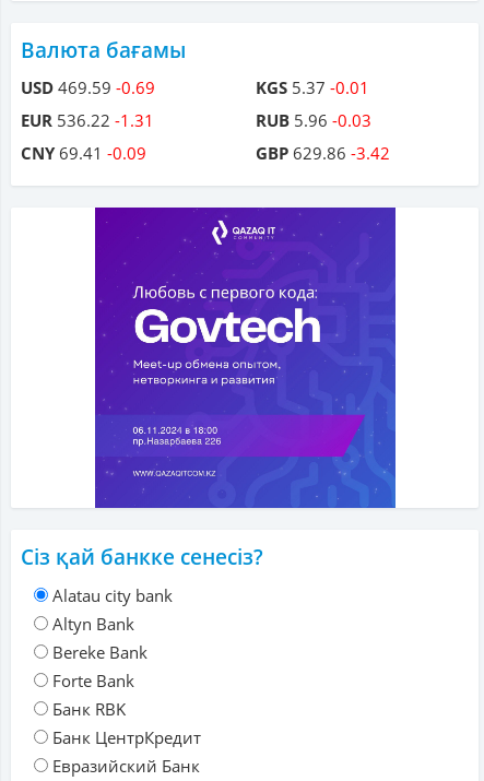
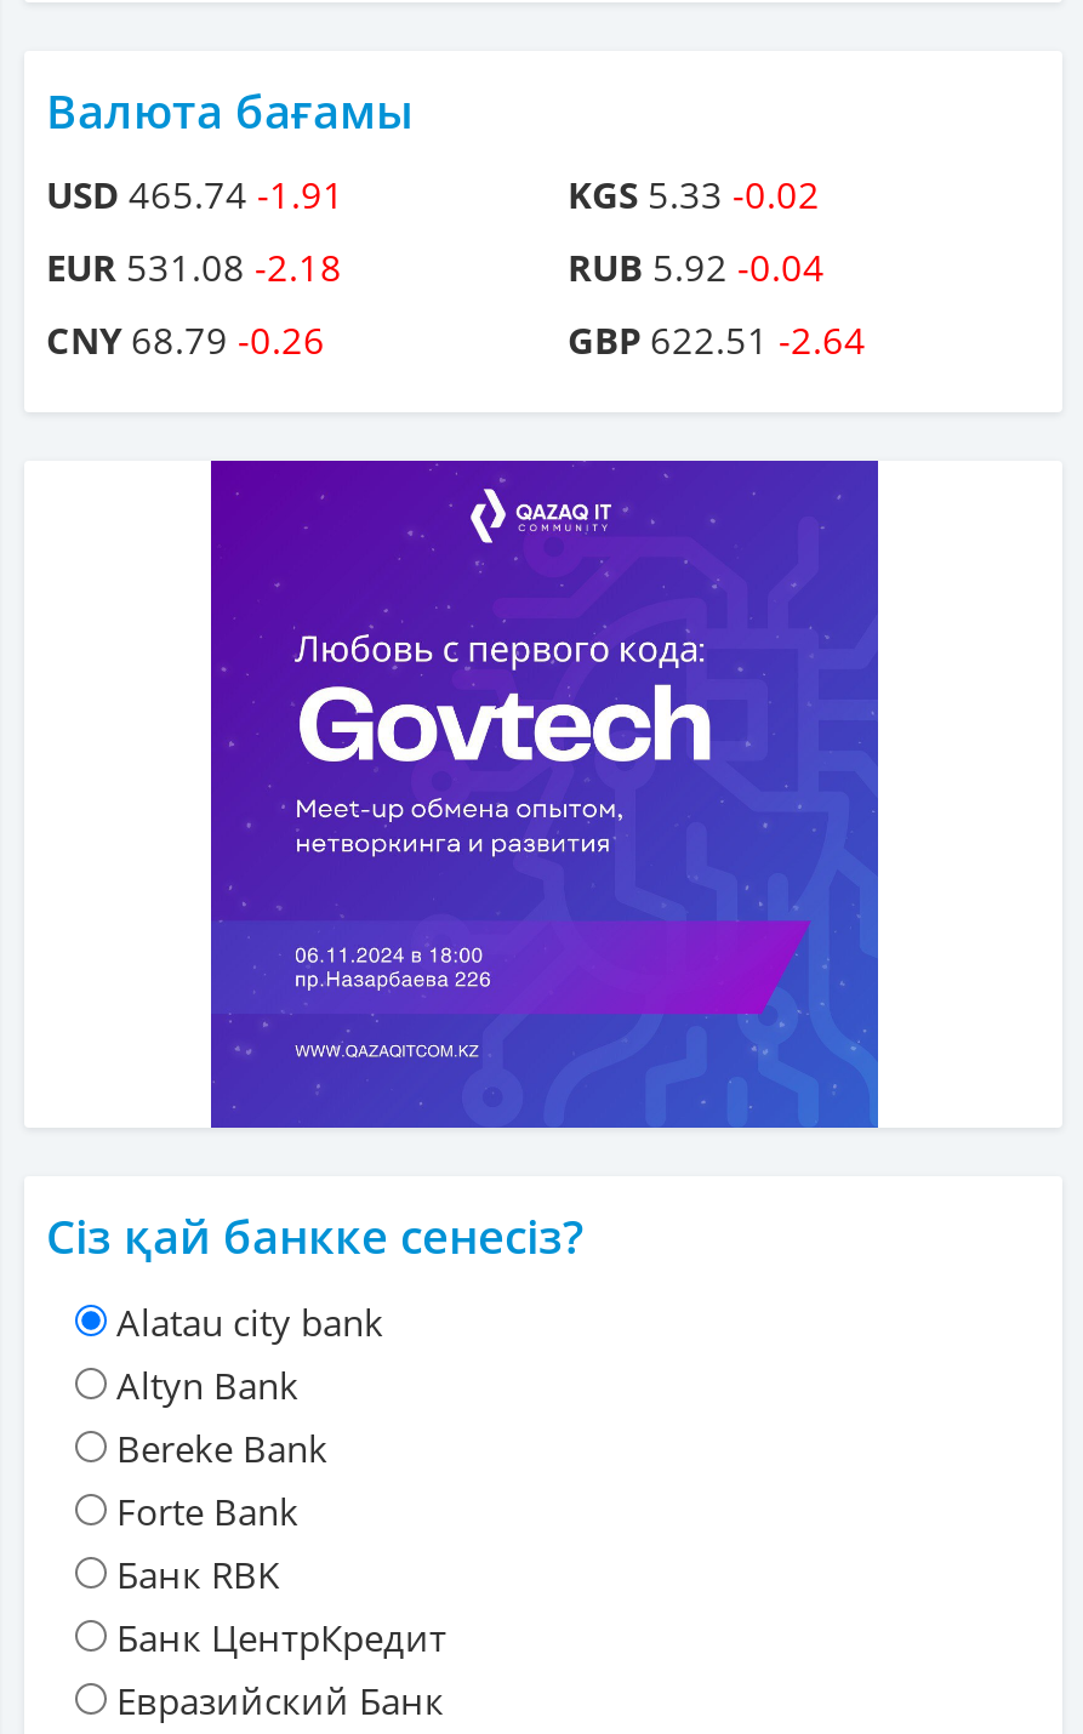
[21,77,155,98] USD 469.59 -0.69 -> [46,170,344,219] USD 465.74 -1.91
[256,77,369,98] KGS 5.37 -0.01 -> [568,170,820,219] KGS 5.33 -0.02
[21,109,154,131] EUR 536.22 -1.31 -> [46,243,342,291] EUR 531.08 -2.18
[256,109,371,131] RUB 5.96 -0.03 -> [568,243,825,291] RUB 5.92 -0.04
[21,142,146,164] CNY 69.41 -0.09 -> [46,316,325,364] CNY 68.79 -0.26
[256,142,390,164] GBP 629.86 -3.42 -> [568,316,866,364] GBP 622.51 -2.64

